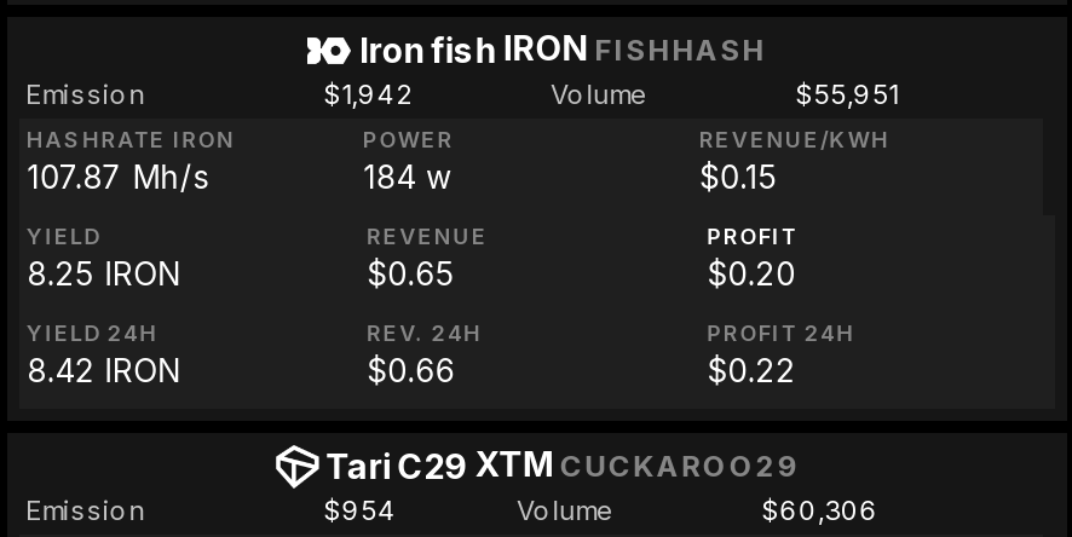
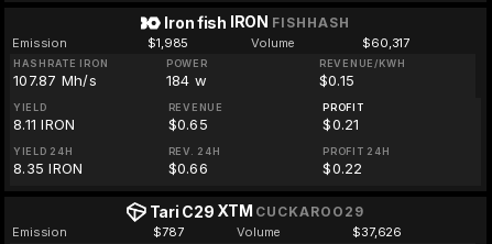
[323,77,412,111] $1,942 -> [148,35,189,51] $1,985
[795,77,898,111] $55,951 -> [363,35,410,51] $60,317
[27,254,180,293] 8.25 IRON -> [13,115,75,133] 8.11 IRON
[707,254,795,293] $0.20 -> [323,115,359,133] $0.21
[27,351,180,389] 8.42 IRON -> [13,159,83,177] 8.35 IRON
[323,493,396,527] $954 -> [154,224,183,240] $787
[761,493,879,527] $60,306 -> [353,224,402,240] $37,626

